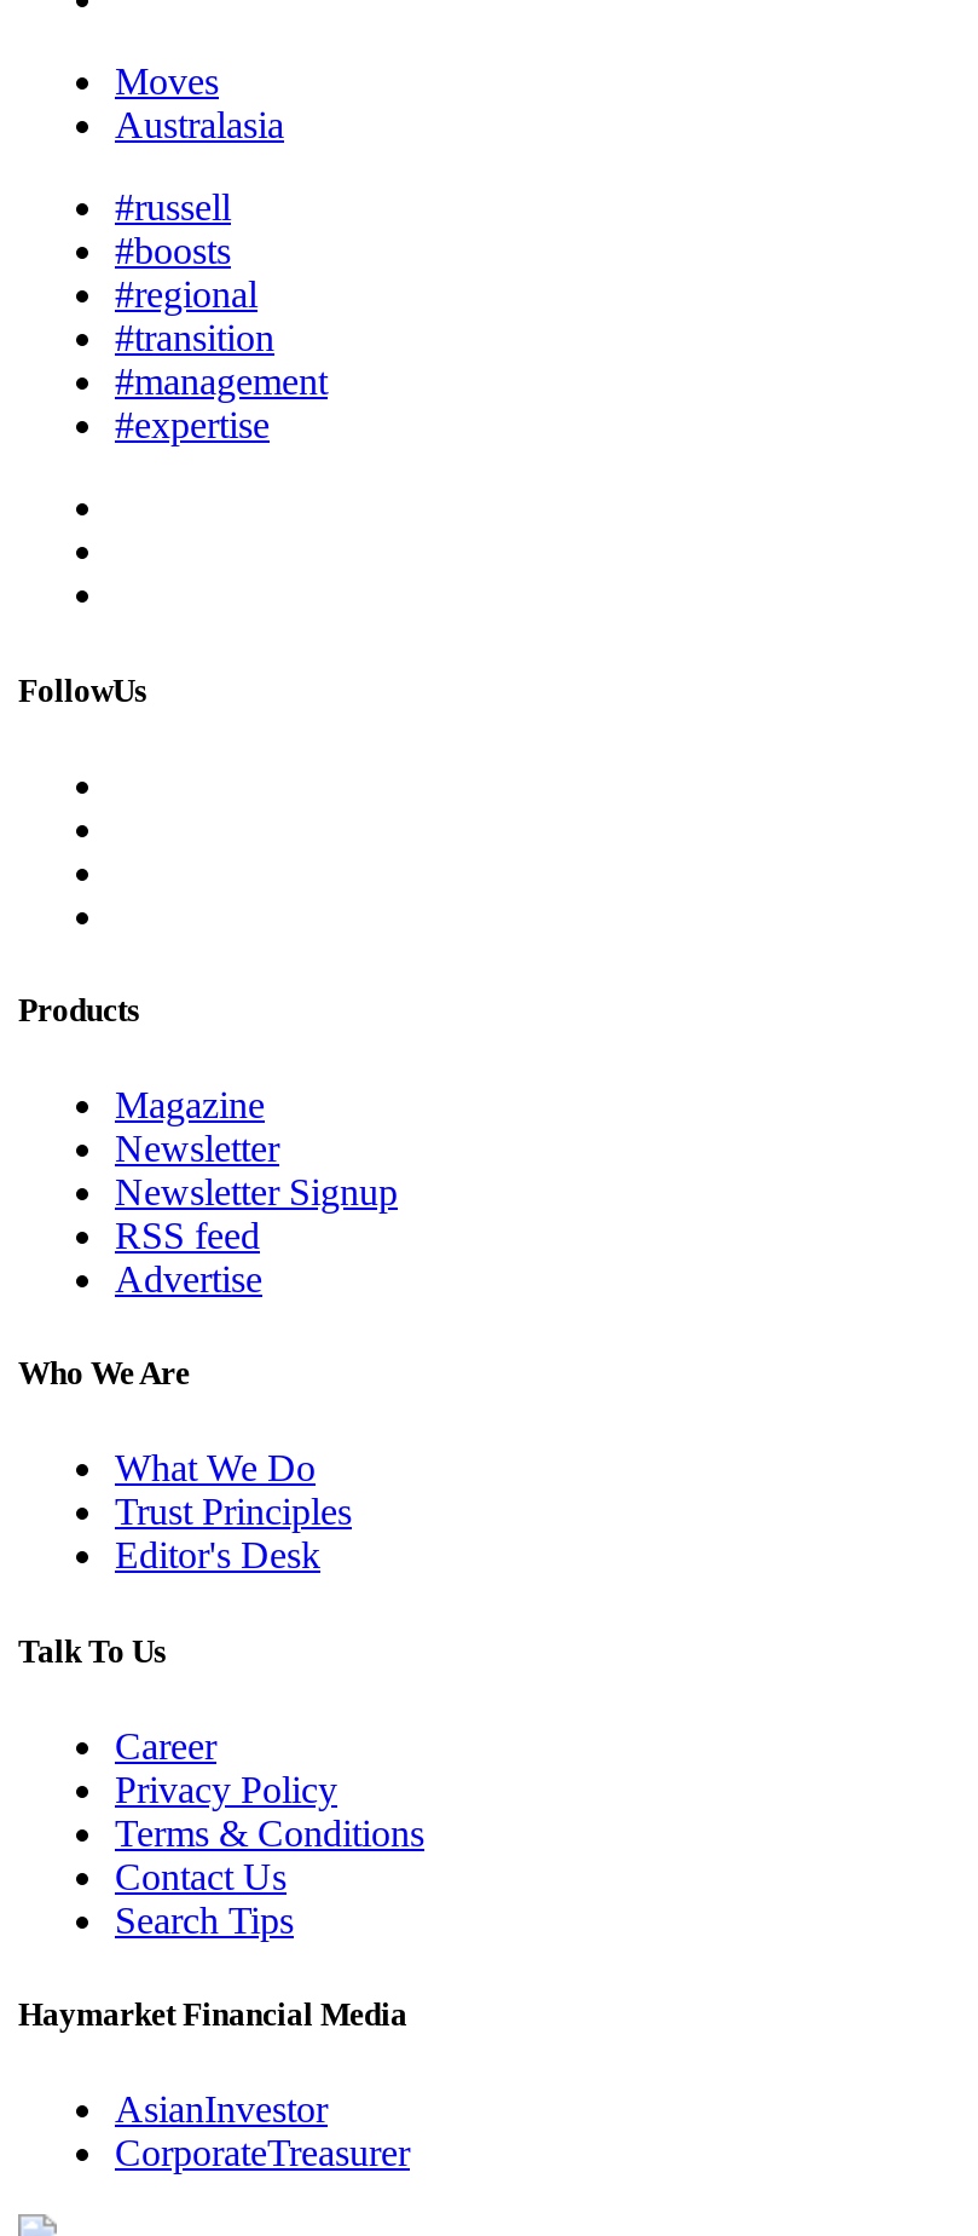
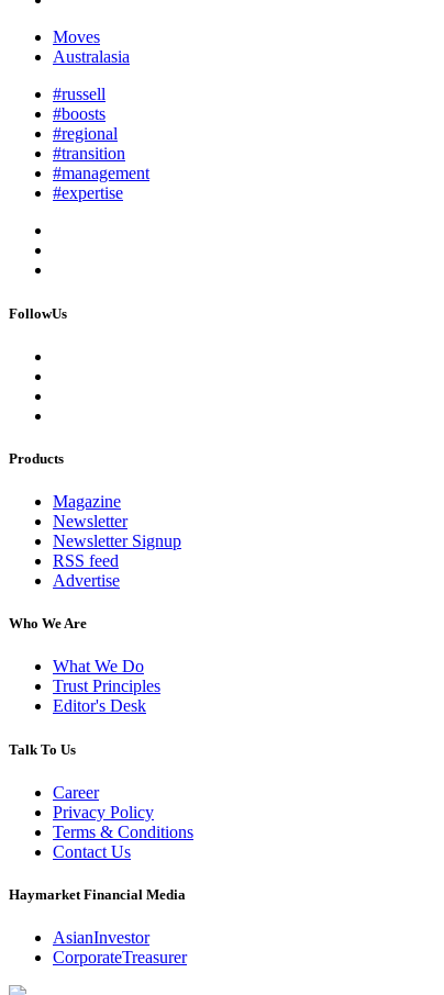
[115,1899,294,1940] Search Tips -> none

